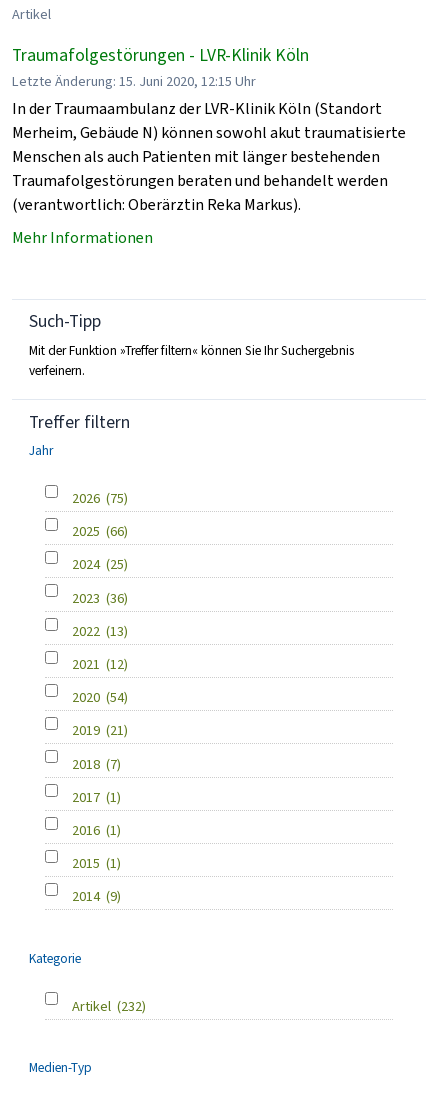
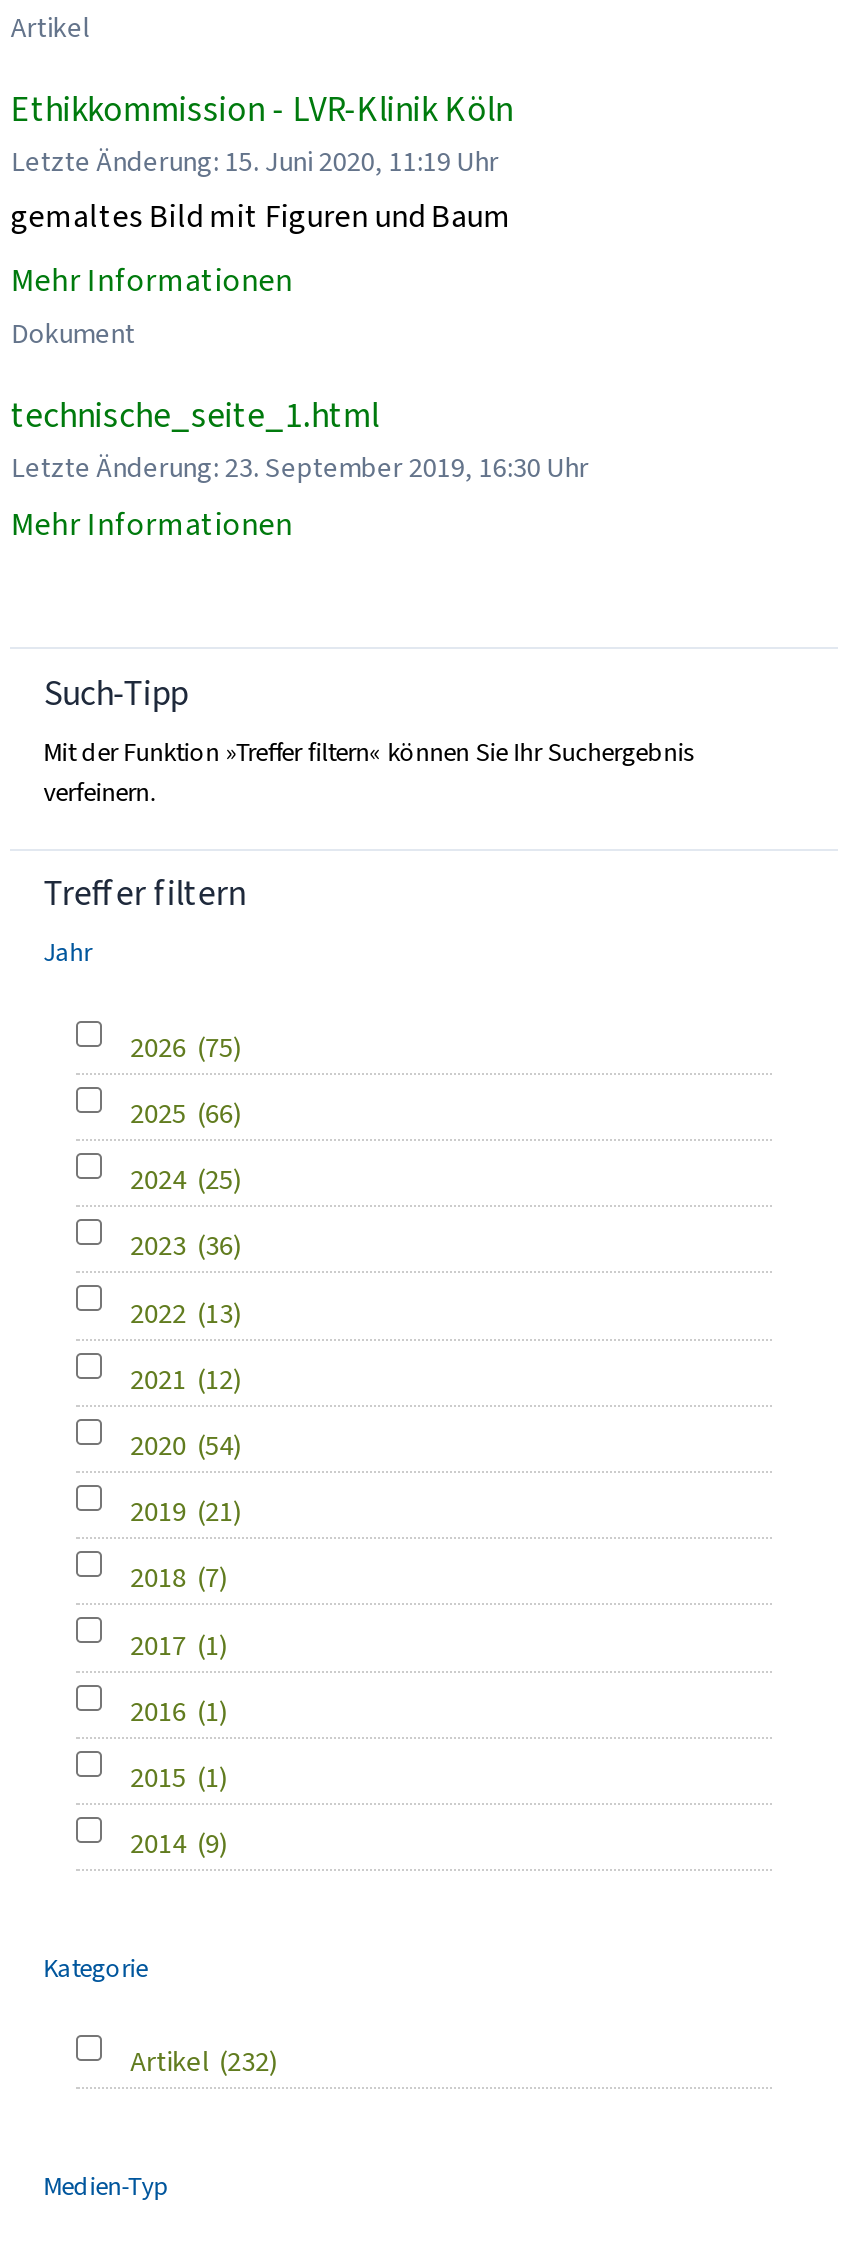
[12,43,406,215] Traumafolgestörungen - LVR-Klinik Köln | Letzte Änderung: 15. Juni 2020, 12:15 Uhr | In der Traumaambulanz der LVR-Klinik Köln (Standort | Merheim, Gebäude N) können sowohl akut traumatisierte | Menschen als auch Patienten mit länger bestehenden | Traumafolgestörungen beraten und behandelt werden | (verantwortlich: Oberärztin Reka Markus). -> [11,85,589,488] Ethikkommission - LVR-Klinik Köln | Letzte Änderung: 15. Juni 2020, 11:19 Uhr | gemaltes Bild mit Figuren und Baum | Mehr Informationen | Dokument | technische_seite_1.html | Letzte Änderung: 23. September 2019, 16:30 Uhr

